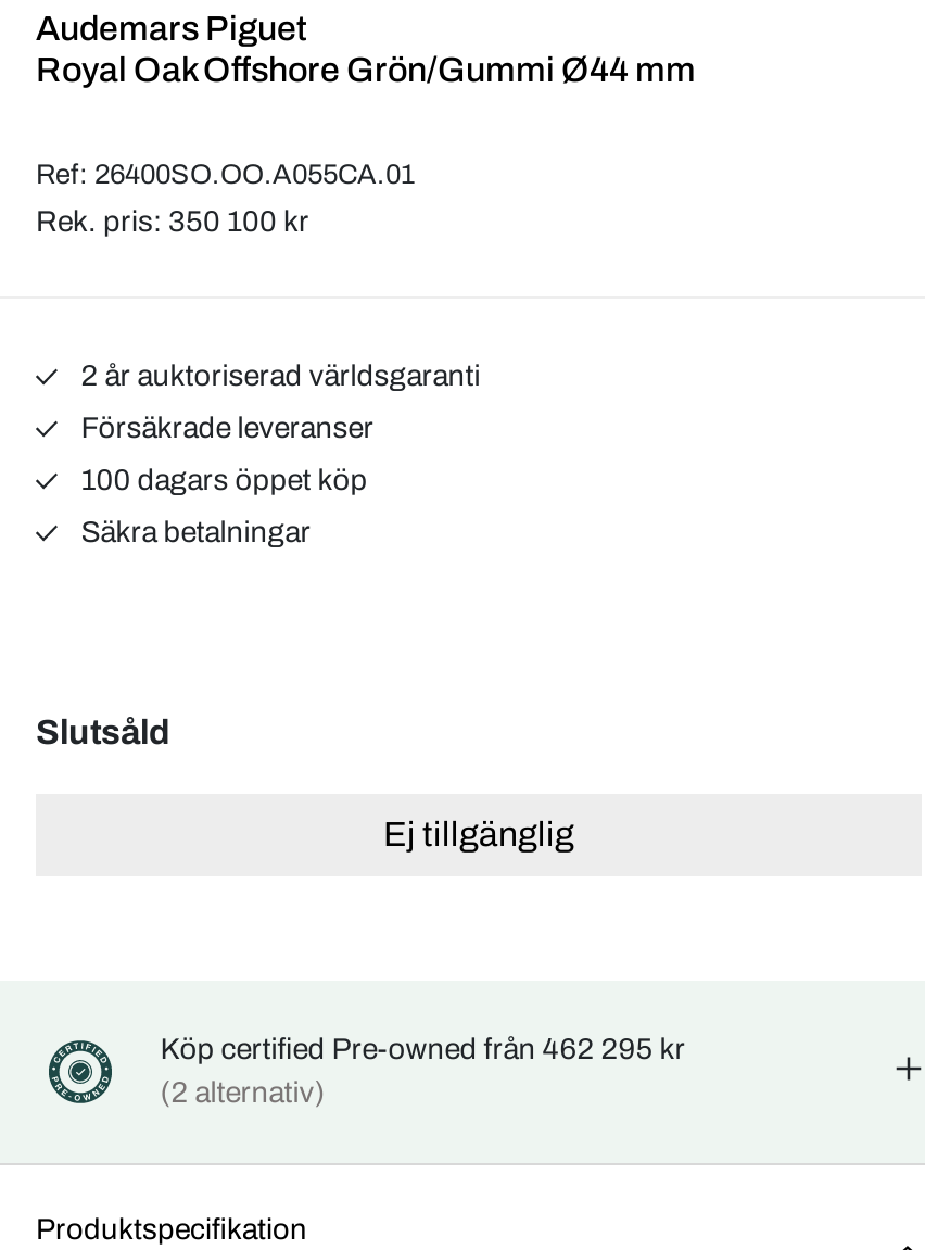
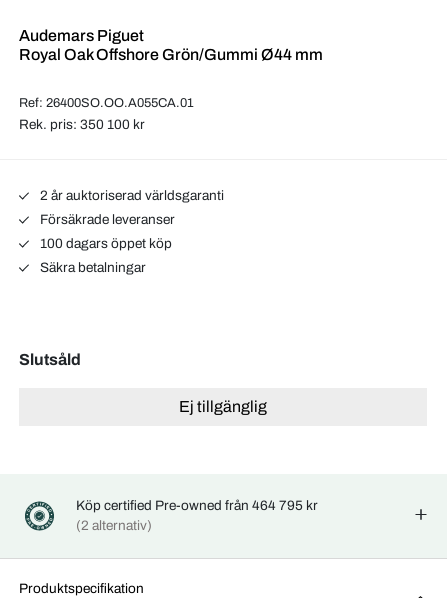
[160,1032,686,1065] Köp certified Pre-owned från 462 295 kr -> [76,498,318,513] Köp certified Pre-owned från 464 795 kr

